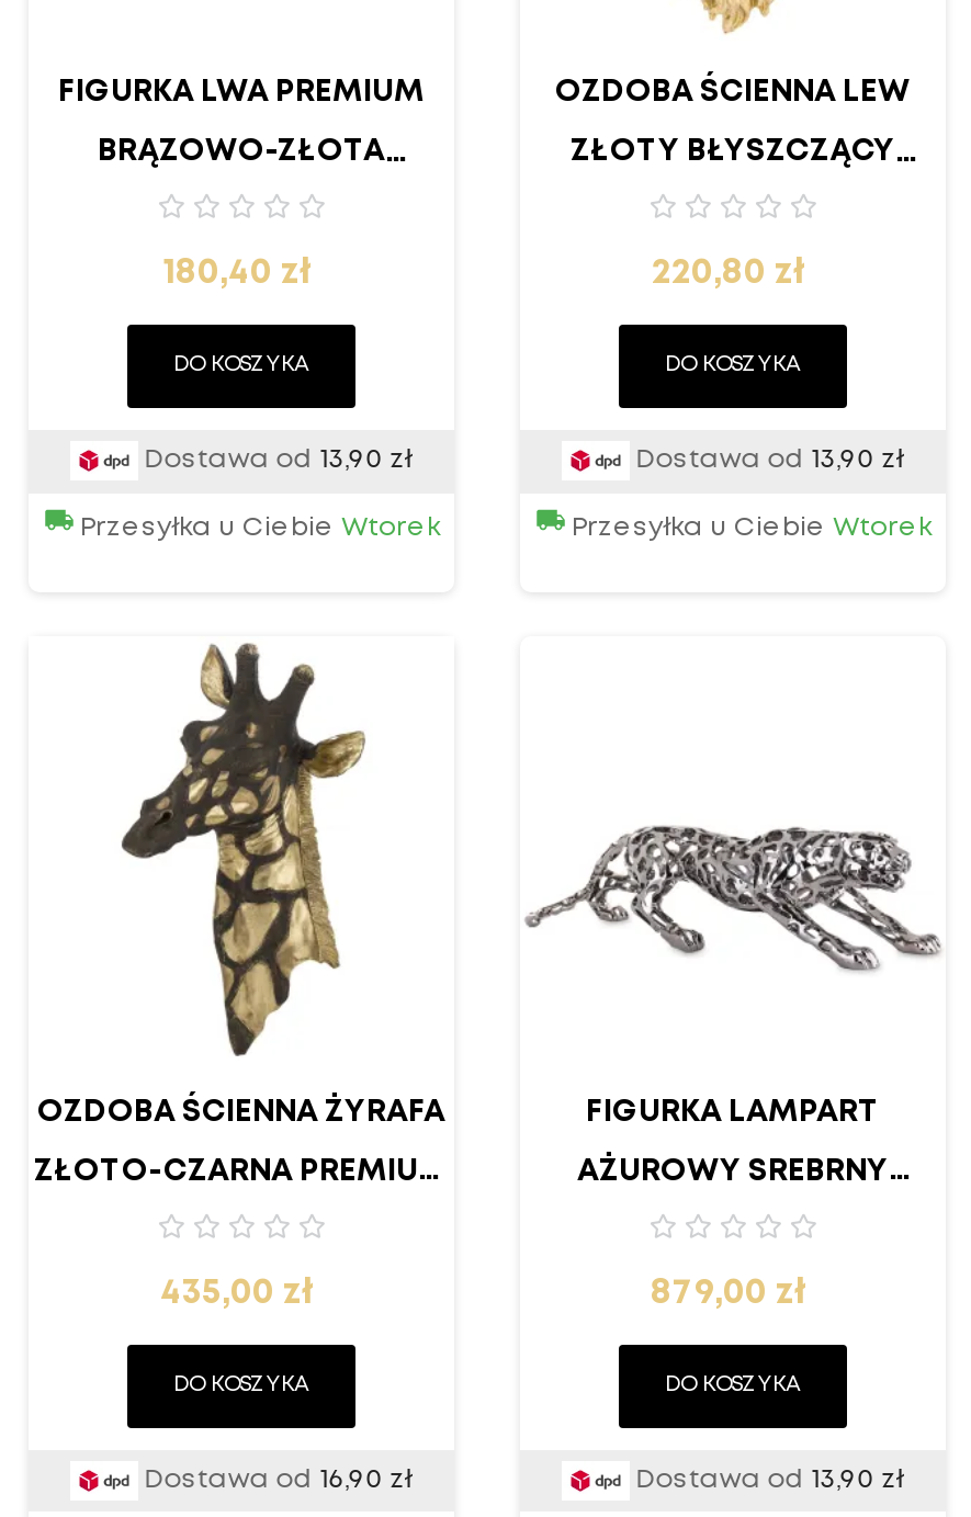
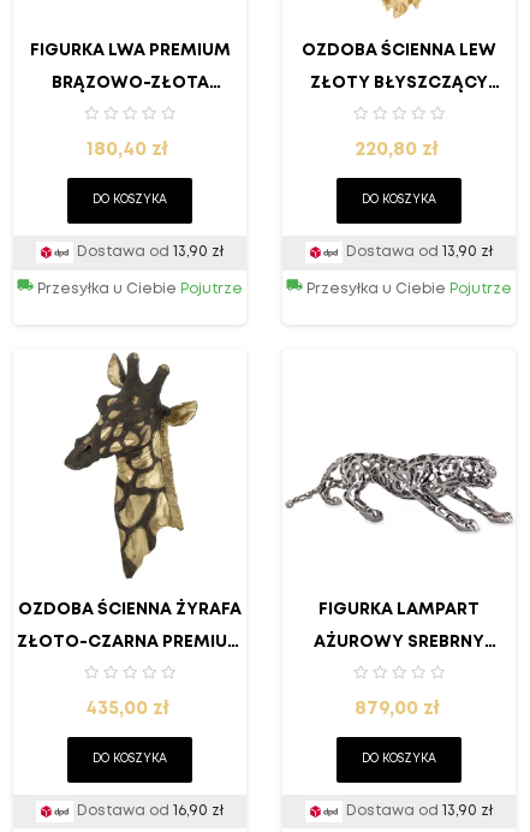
[80,515,440,539] Przesyłka u Ciebie Wtorek -> [37,282,243,295] Przesyłka u Ciebie Pojutrze
[572,515,932,539] Przesyłka u Ciebie Wtorek -> [306,282,512,295] Przesyłka u Ciebie Pojutrze

